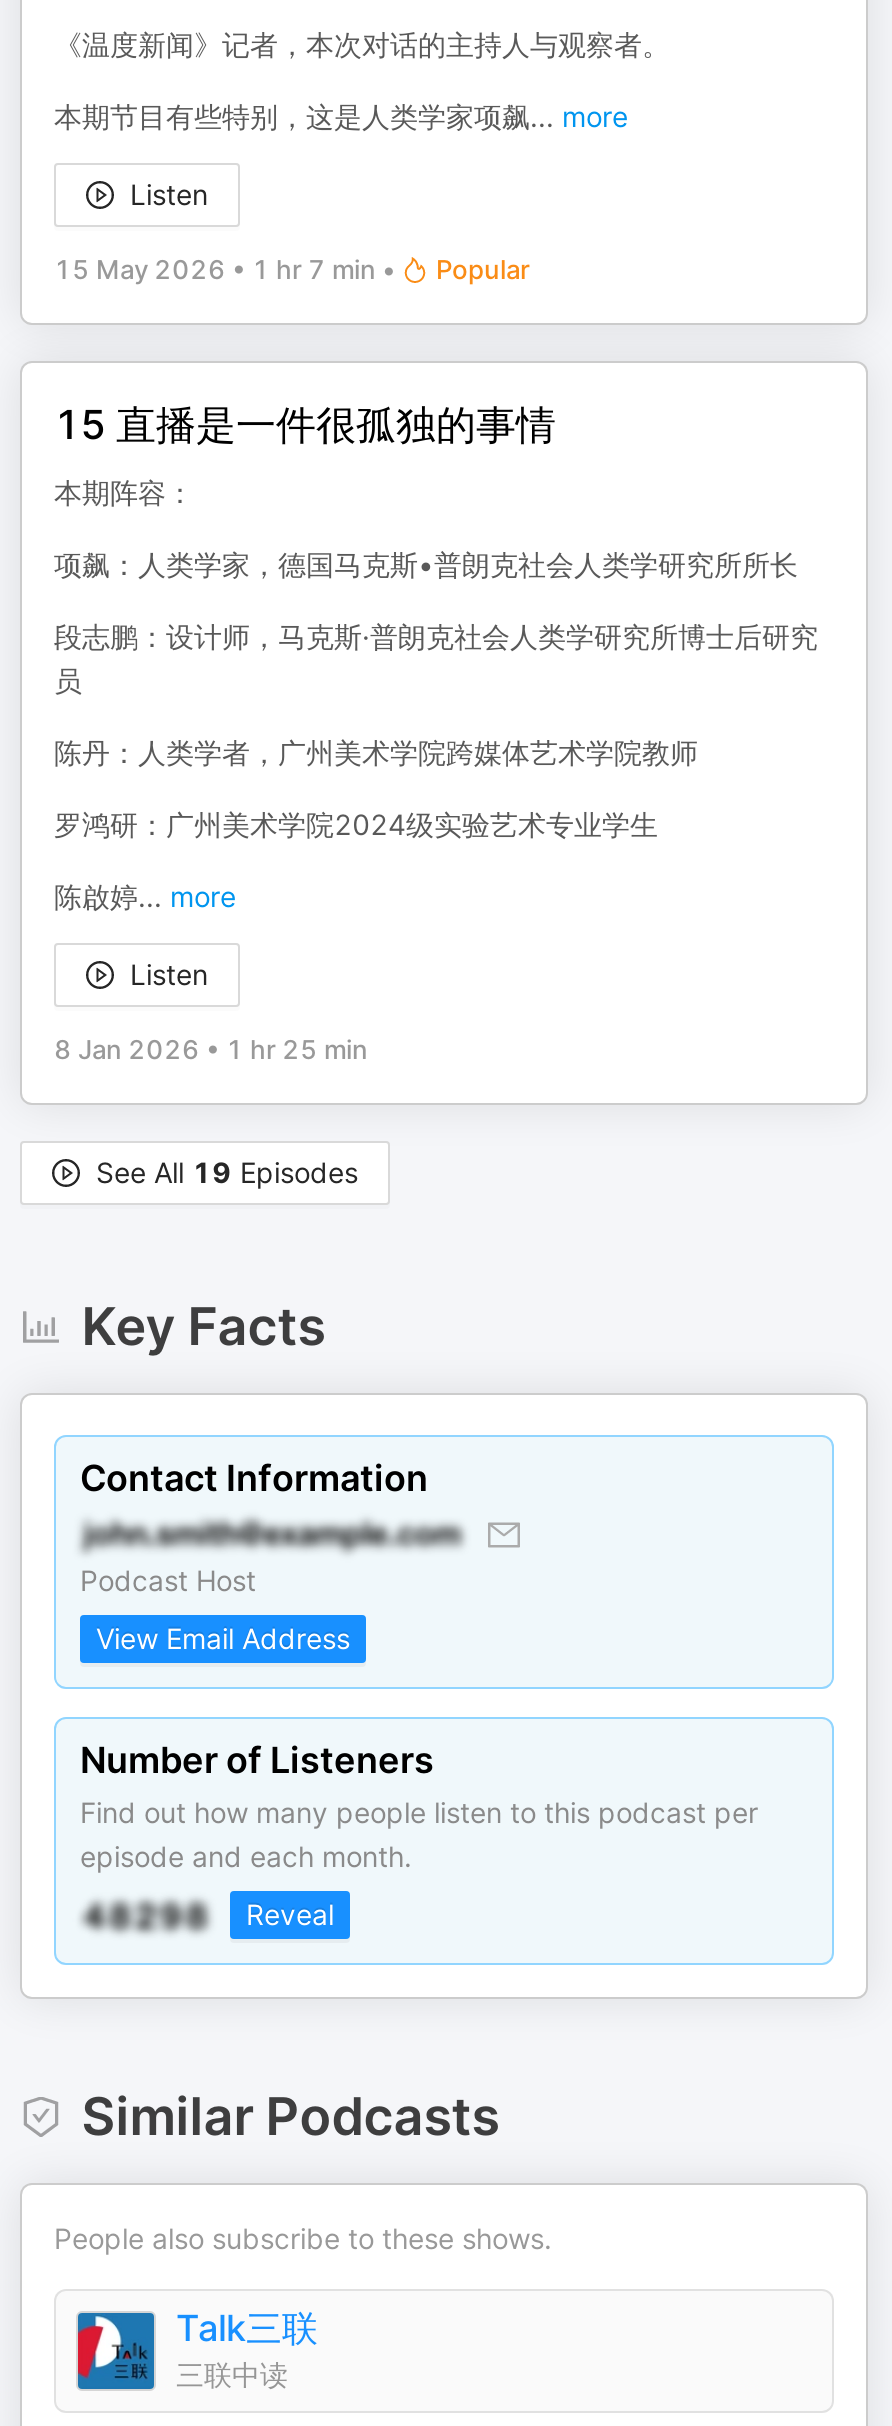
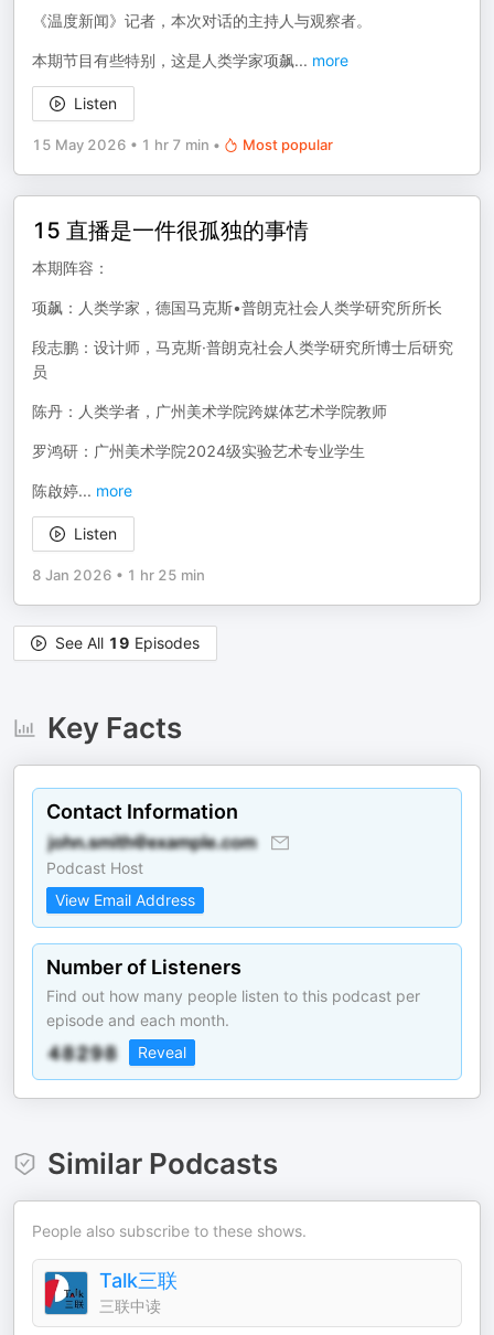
[436,253,530,285] Popular -> [243,136,333,153] Most popular

